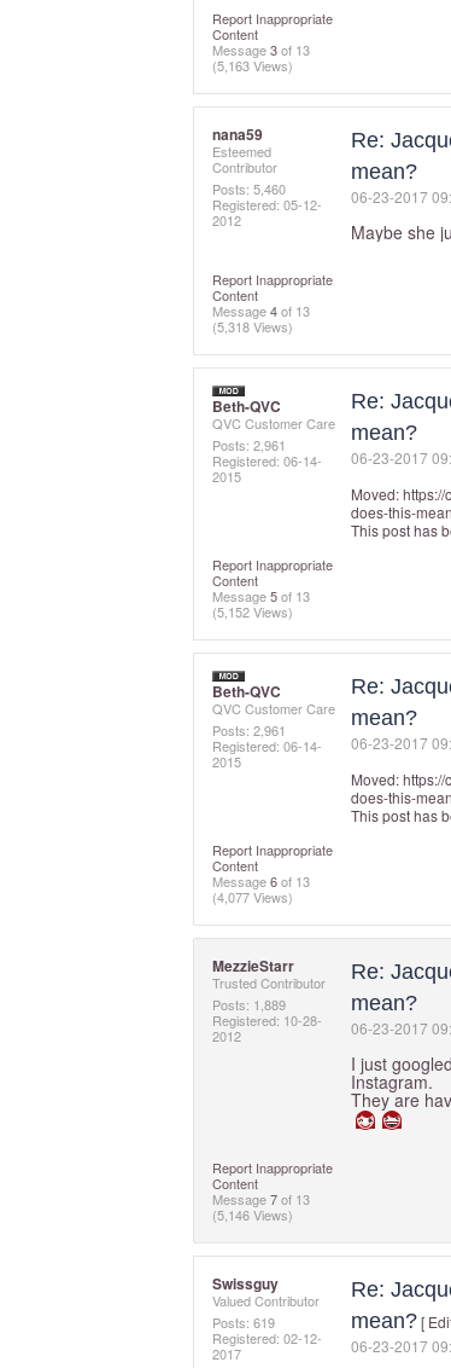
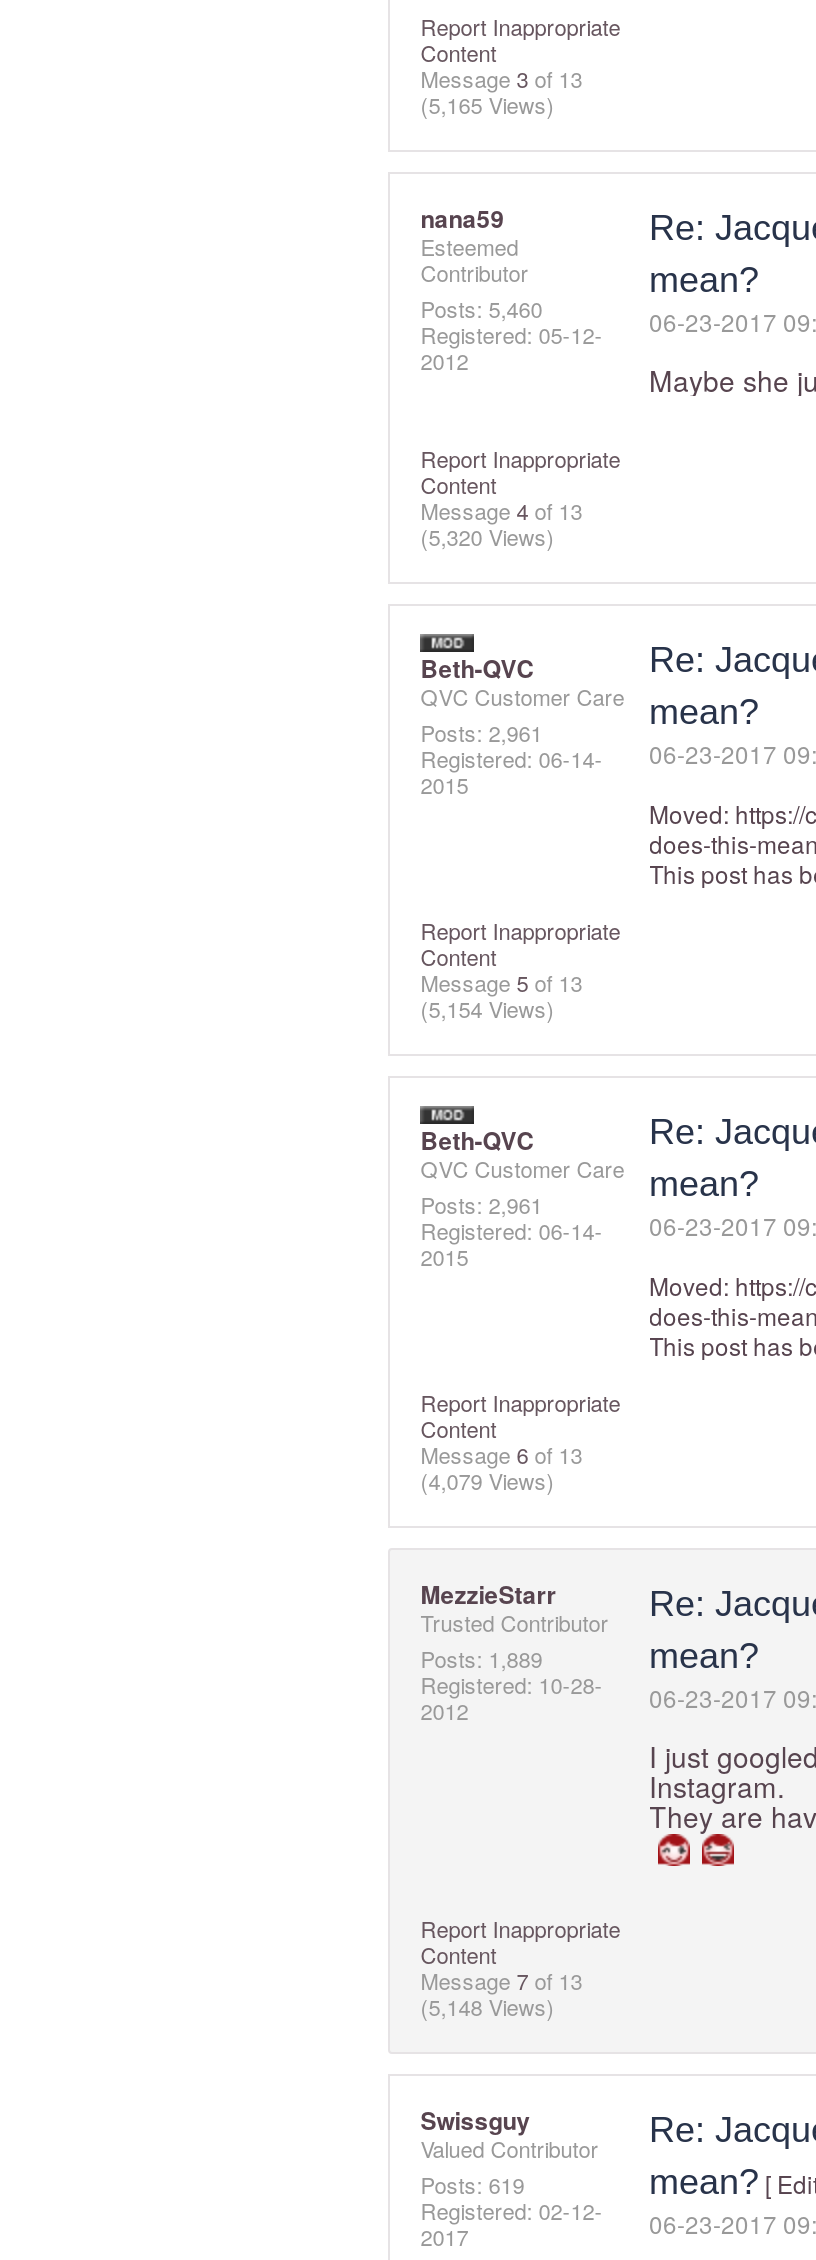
[212,56,293,75] (5,163 Views) -> [420,88,554,120] (5,165 Views)
[212,317,293,336] (5,318 Views) -> [420,520,554,552] (5,320 Views)
[212,602,293,621] (5,152 Views) -> [420,992,554,1024] (5,154 Views)
[212,887,293,906] (4,077 Views) -> [420,1464,554,1496] (4,079 Views)
[212,1205,293,1225] (5,146 Views) -> [420,1991,554,2023] (5,148 Views)

